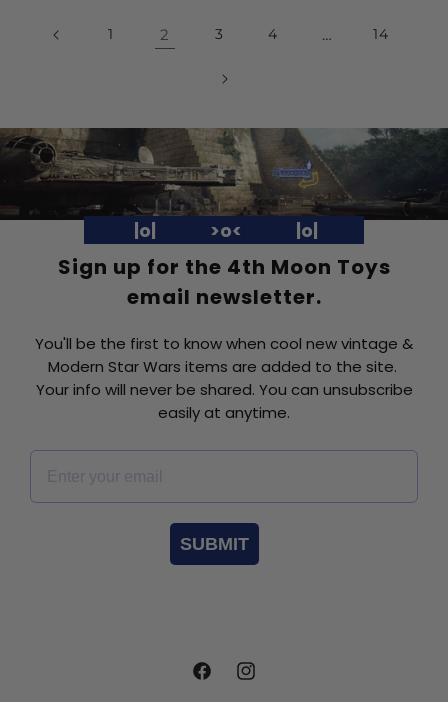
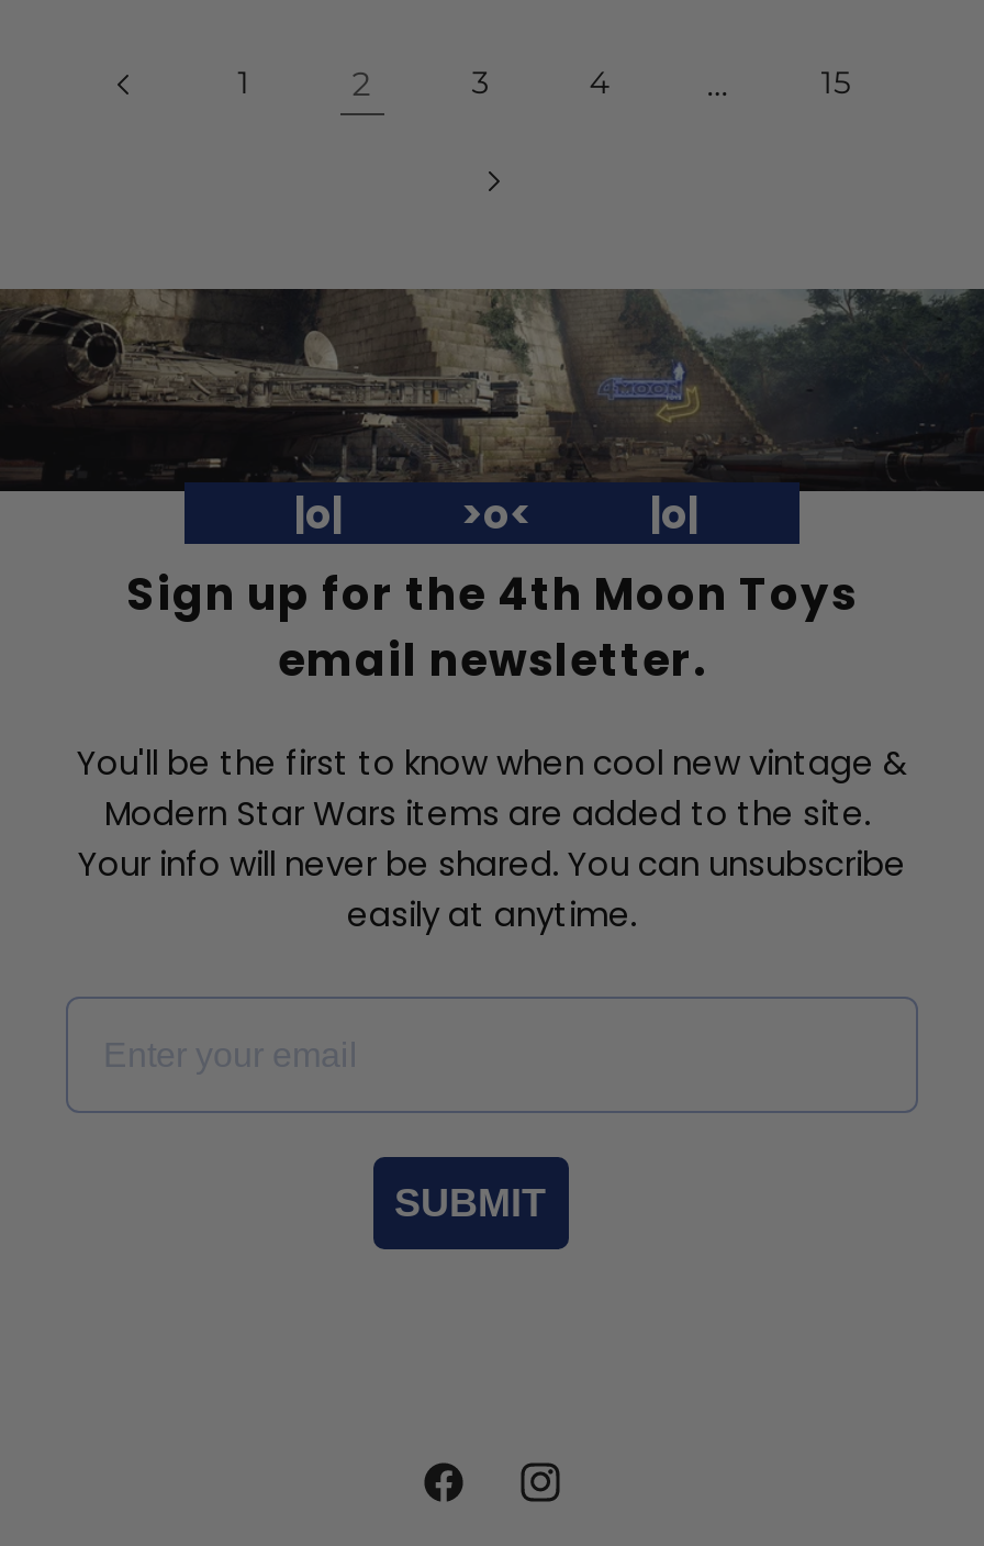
[373,25,389,43] 14 -> [821,64,852,103] 15

